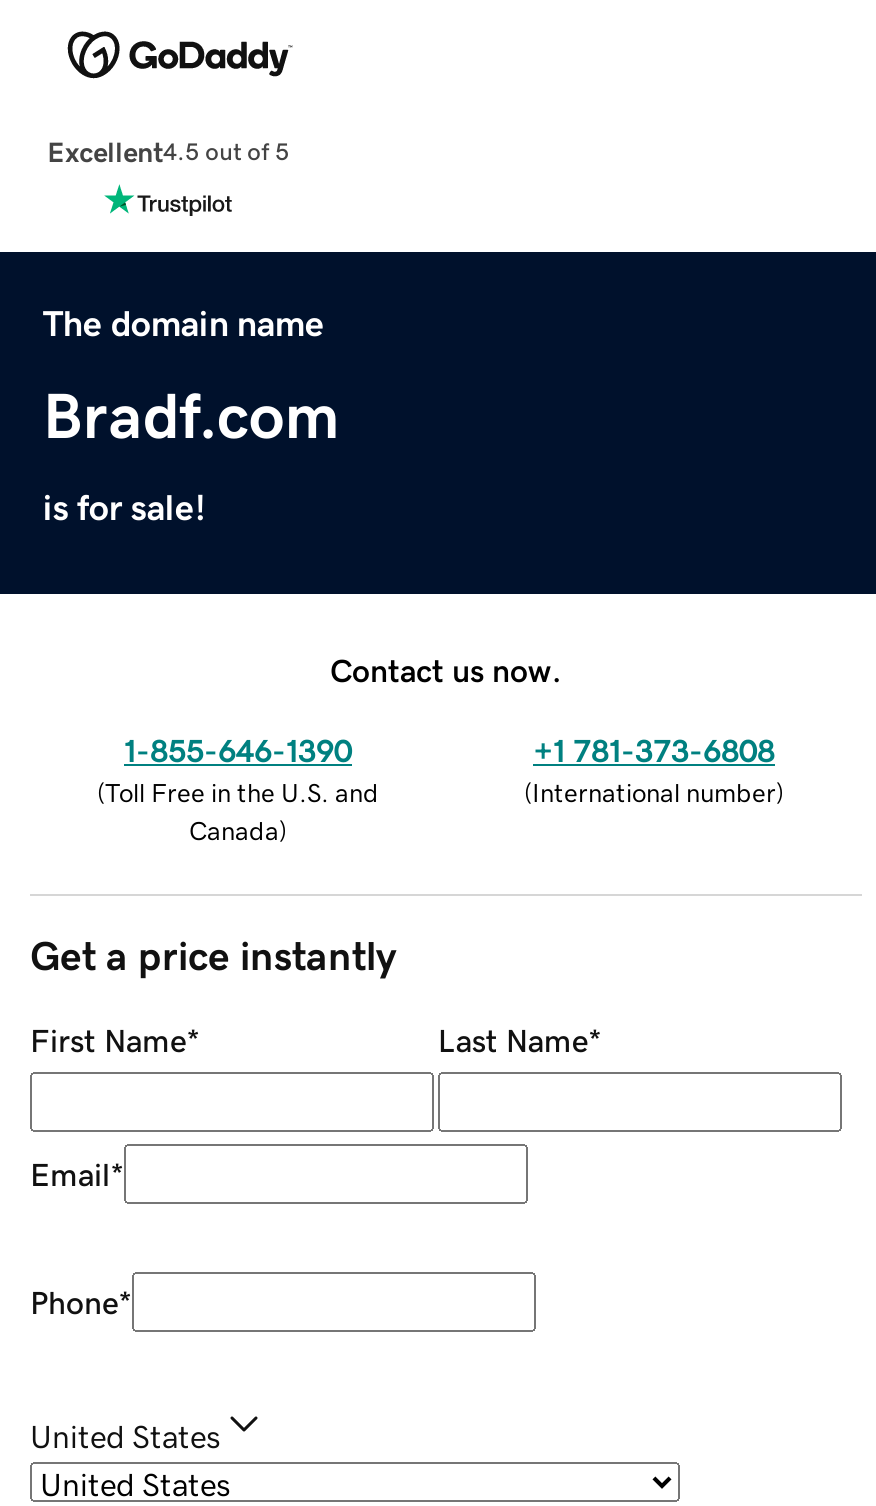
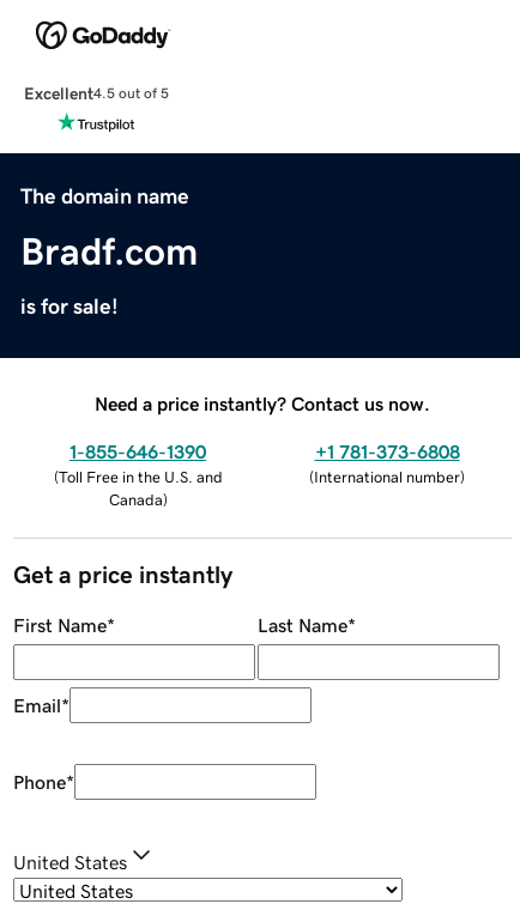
[330,653,562,685] Contact us now. -> [95,393,430,413] Need a price instantly? Contact us now.

